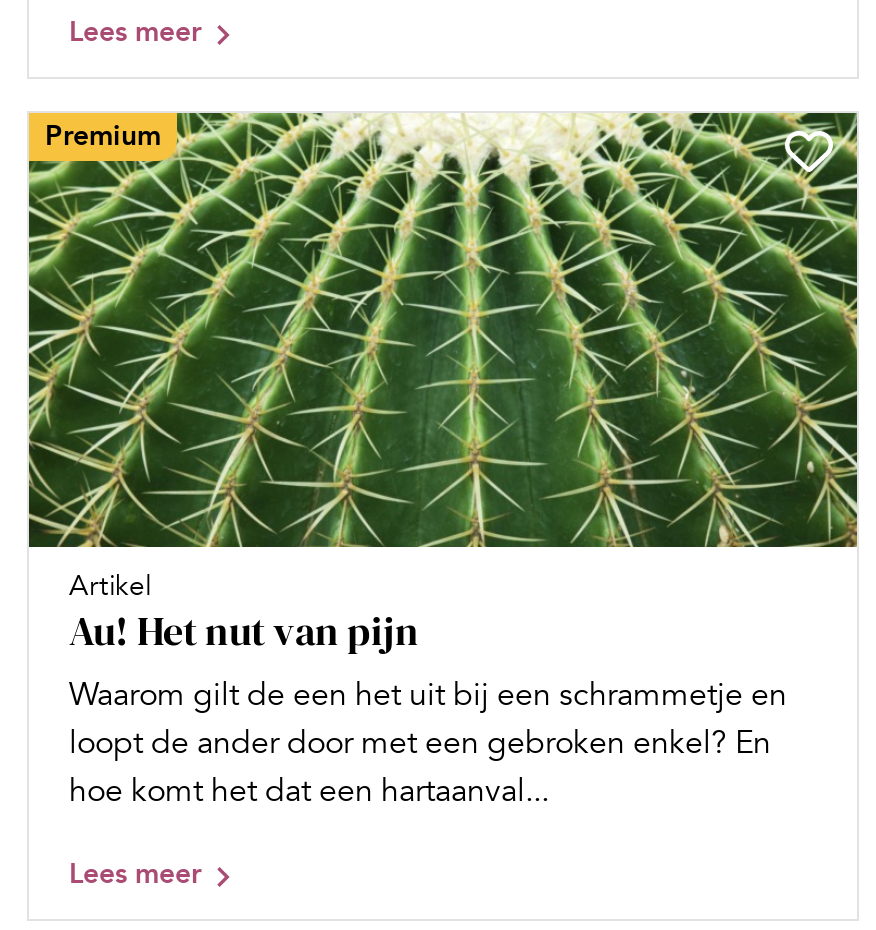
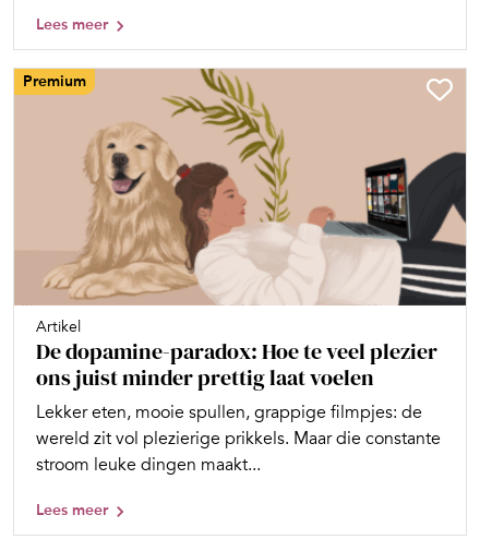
[27,111,859,810] [image] | Au! Het nut van pijn | Waarom gilt de een het uit bij een schrammetje en | loopt de ander door met een gebroken enkel? En | hoe komt het dat een hartaanval... -> [14,68,467,475] [image] | De dopamine-paradox: Hoe te veel plezier | ons juist minder prettig laat voelen | Lekker eten, mooie spullen, grappige filmpjes: de | wereld zit vol plezierige prikkels. Maar die constante | stroom leuke dingen maakt...

